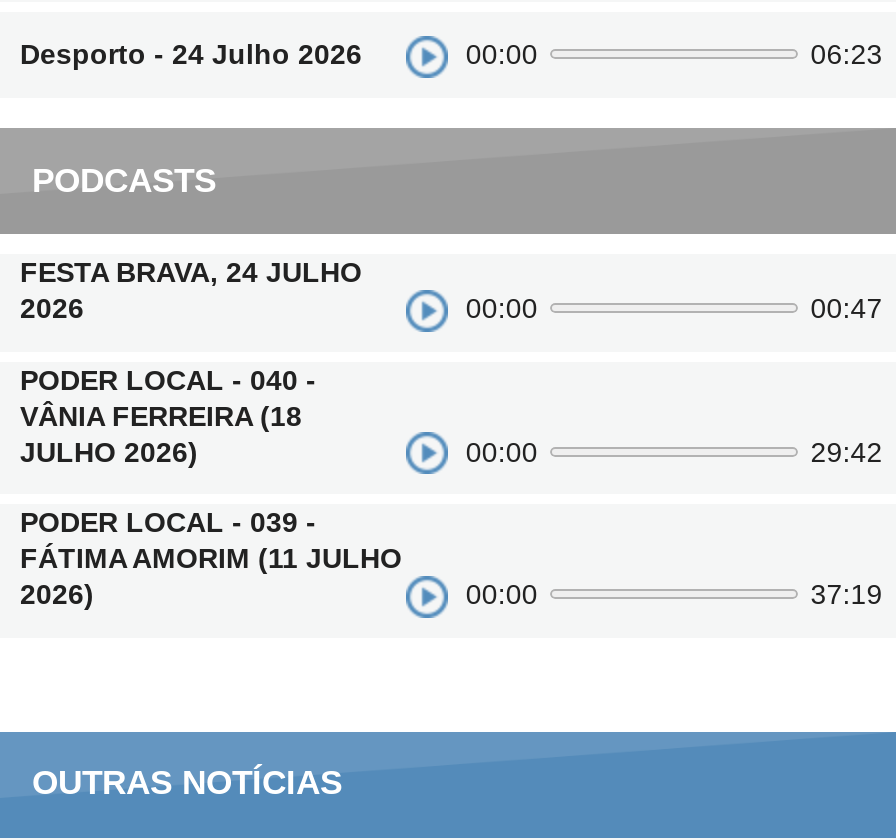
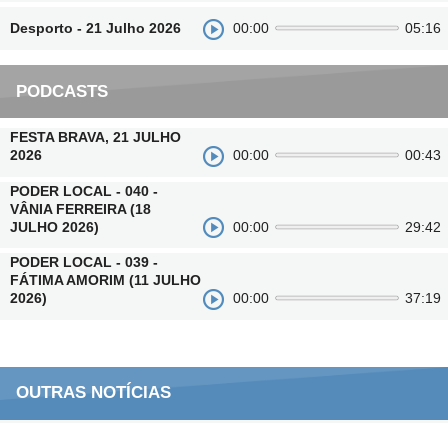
[20,39,362,71] Desporto - 24 Julho 2026 -> [10,20,181,36] Desporto - 21 Julho 2026
[811,39,883,71] 06:23 -> [405,20,441,36] 05:16
[20,256,362,288] FESTA BRAVA, 24 JULHO -> [10,129,181,145] FESTA BRAVA, 21 JULHO
[811,292,883,324] 00:47 -> [405,147,441,163] 00:43

